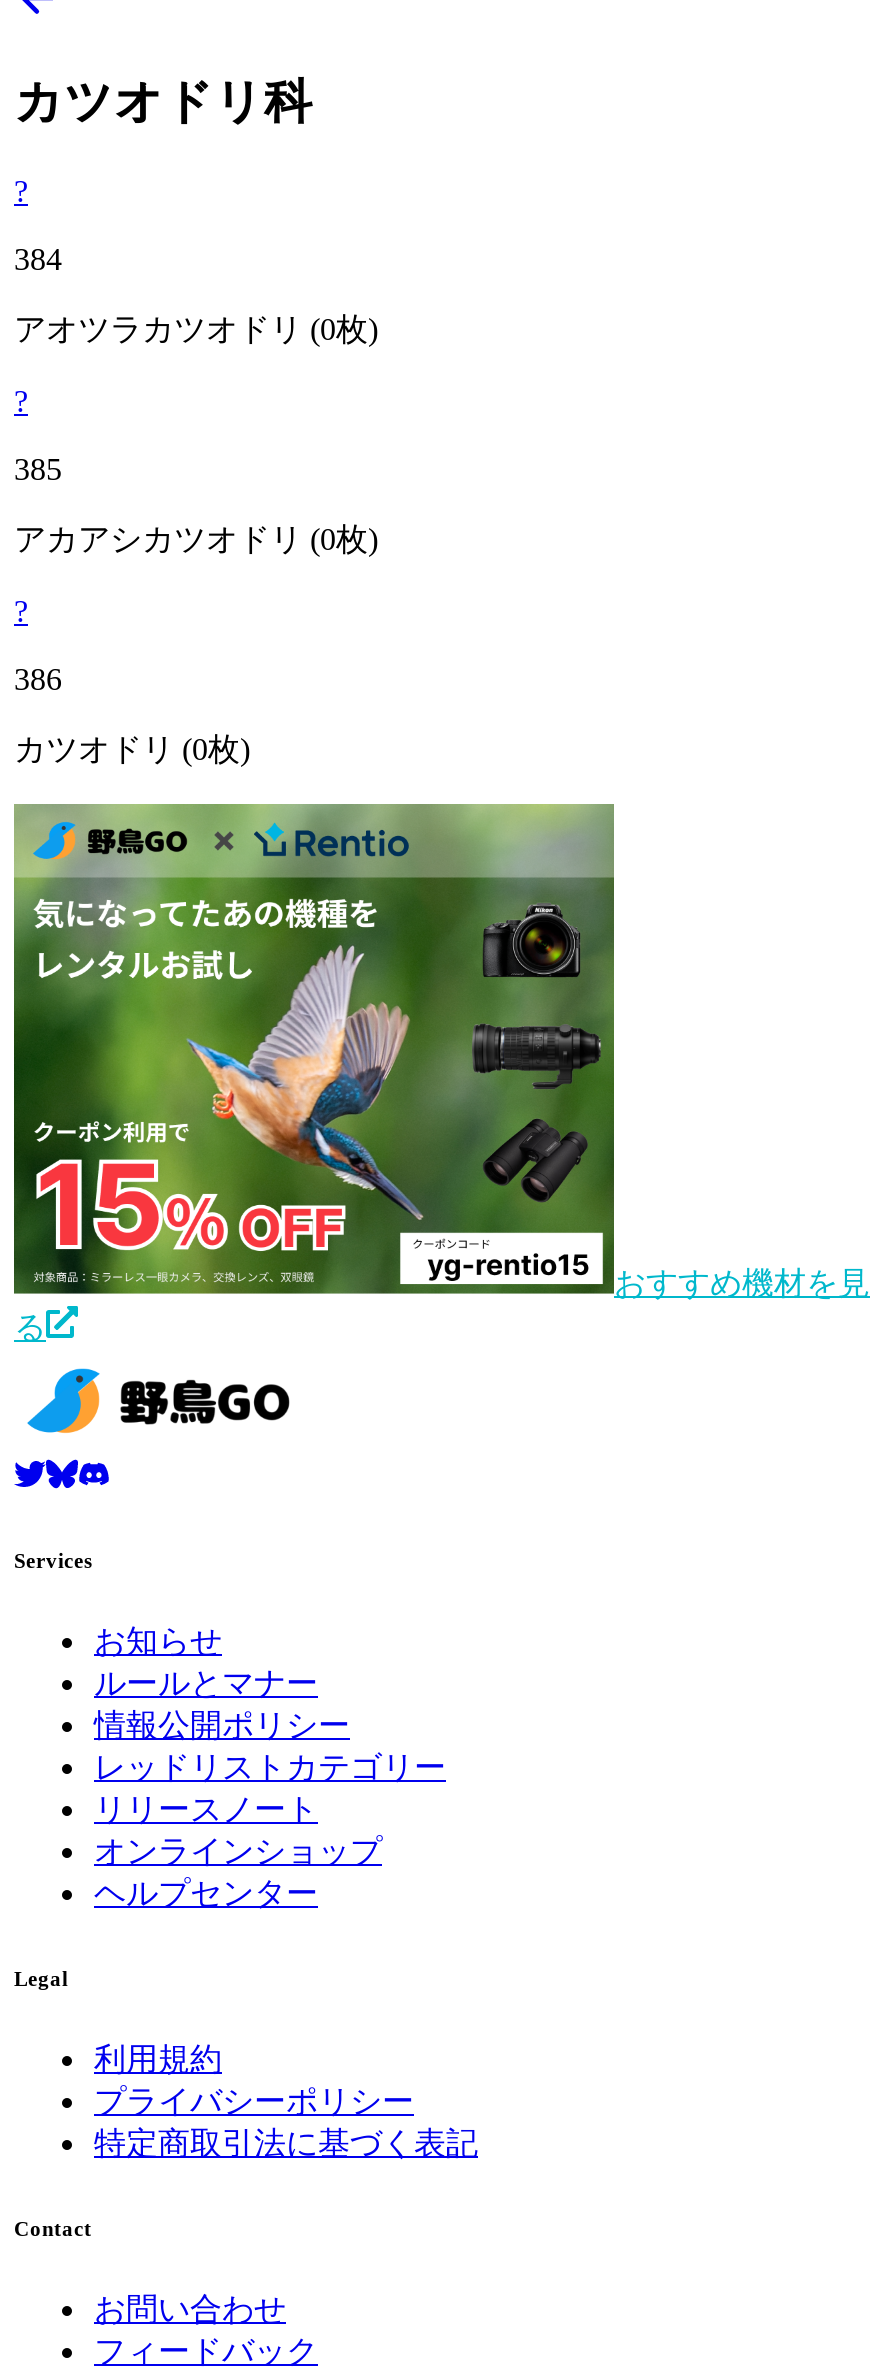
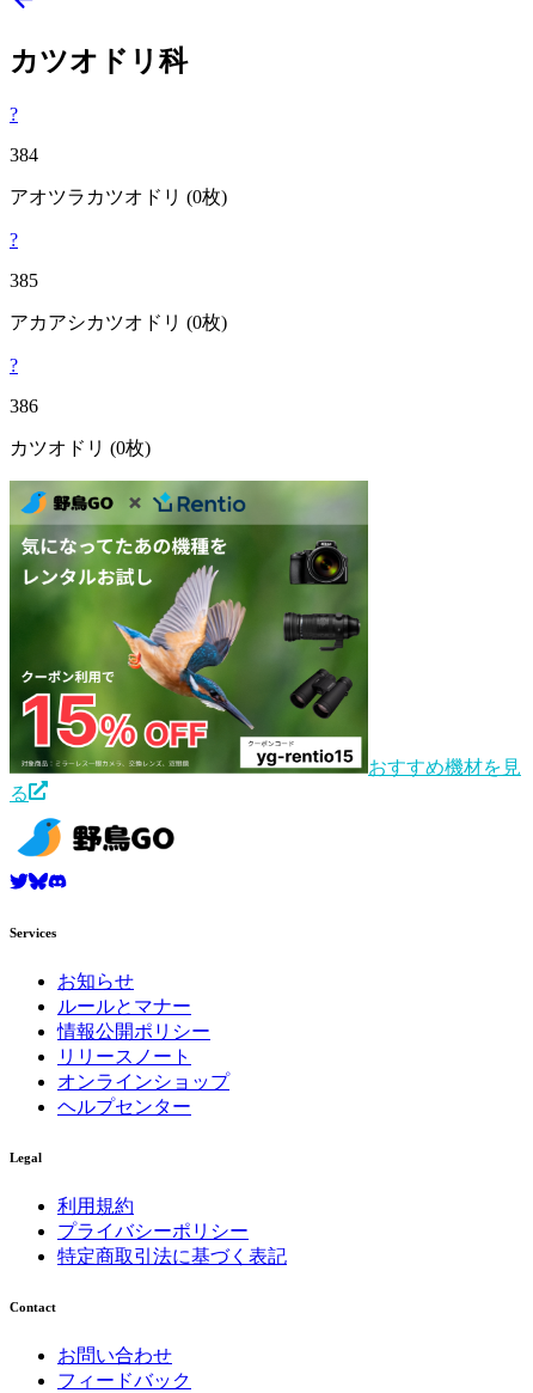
[94,1750,446,1784] レッドリストカテゴリー -> none

